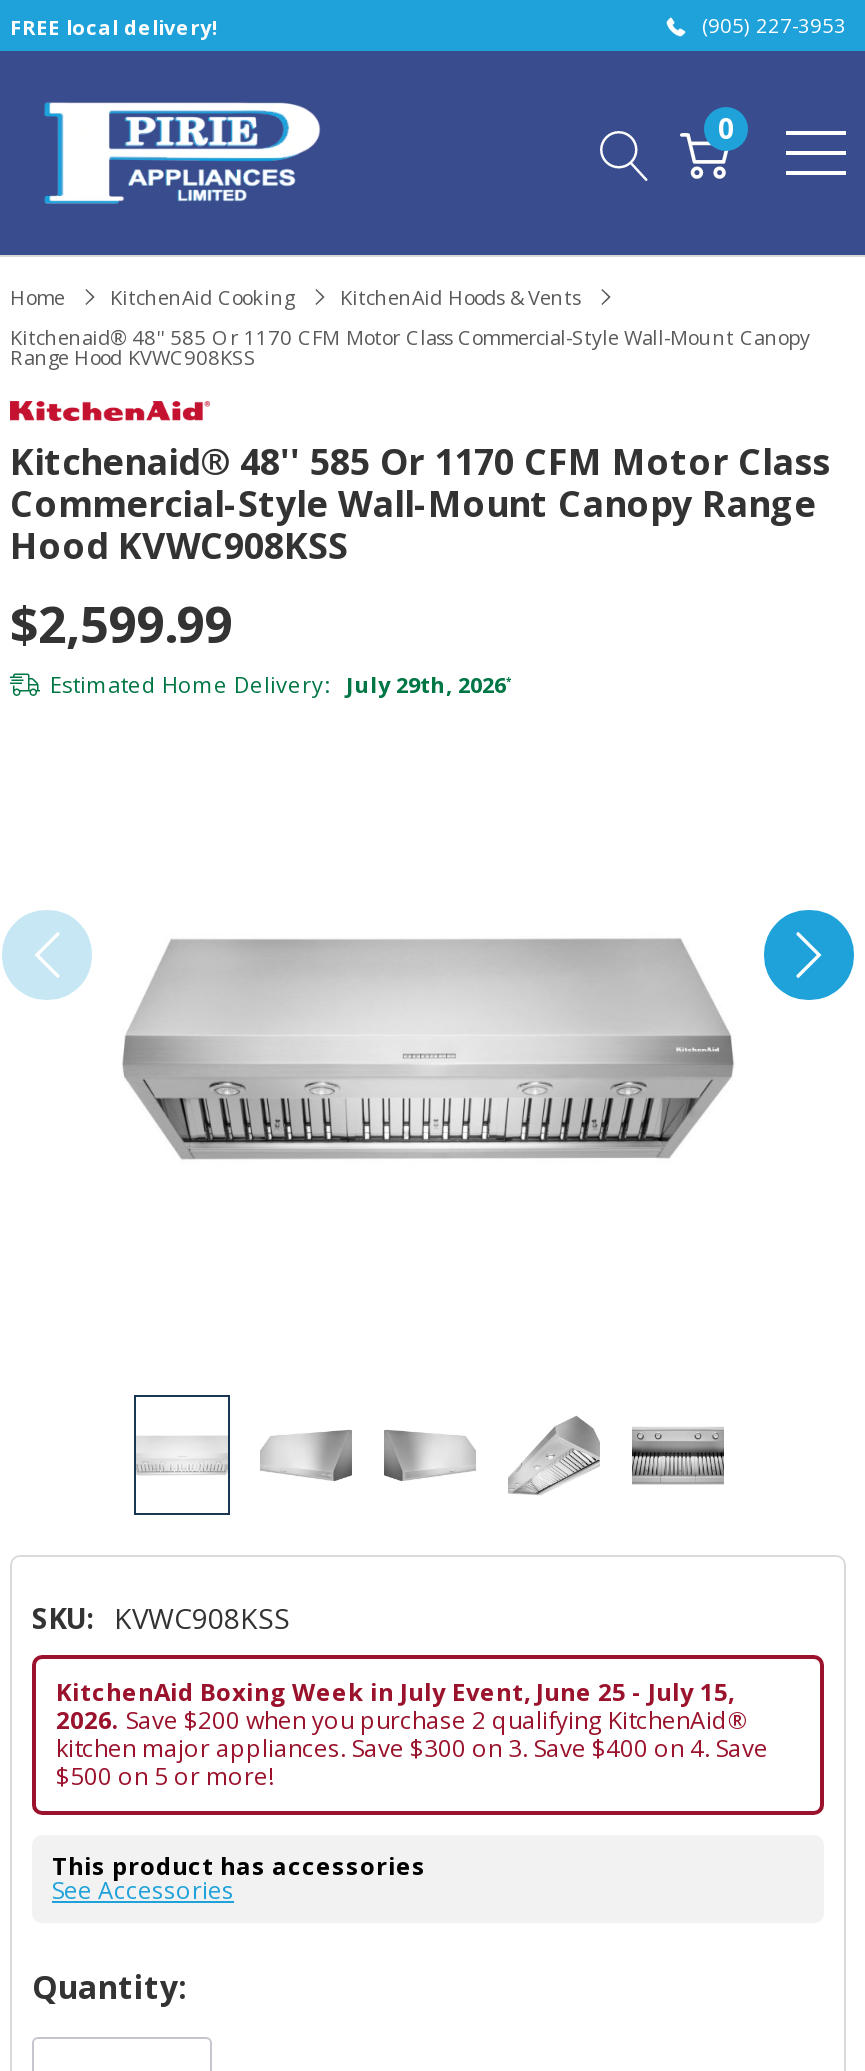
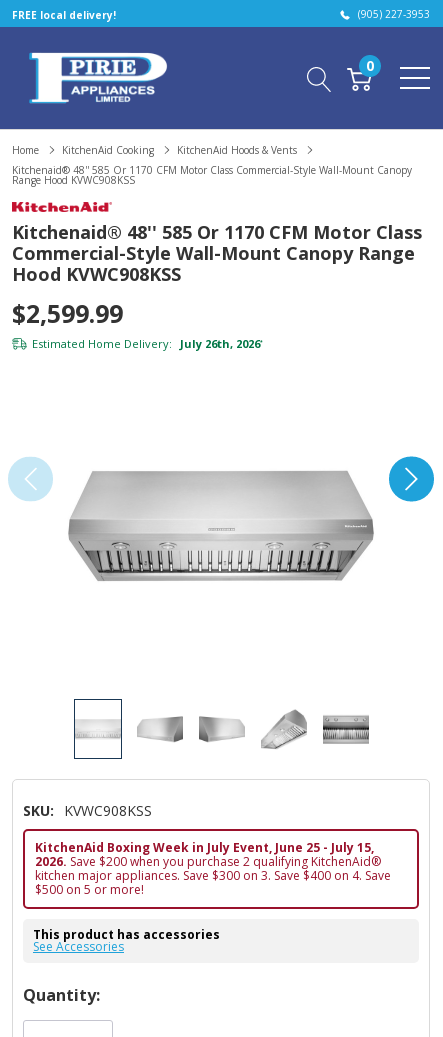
[50,670,512,700] Estimated Home Delivery: July 29th, 2026* -> [32,336,263,351] Estimated Home Delivery: July 26th, 2026*

